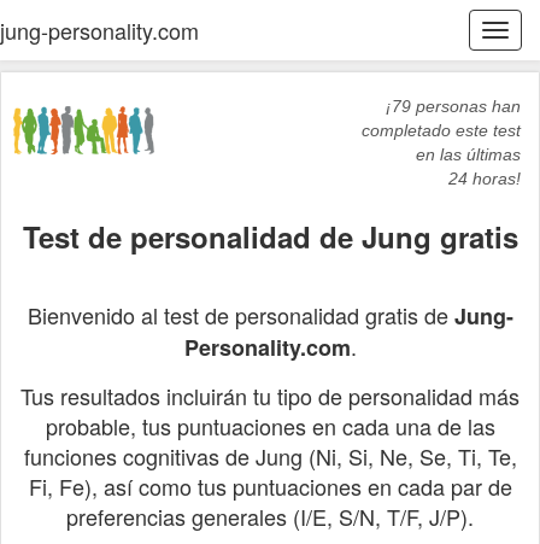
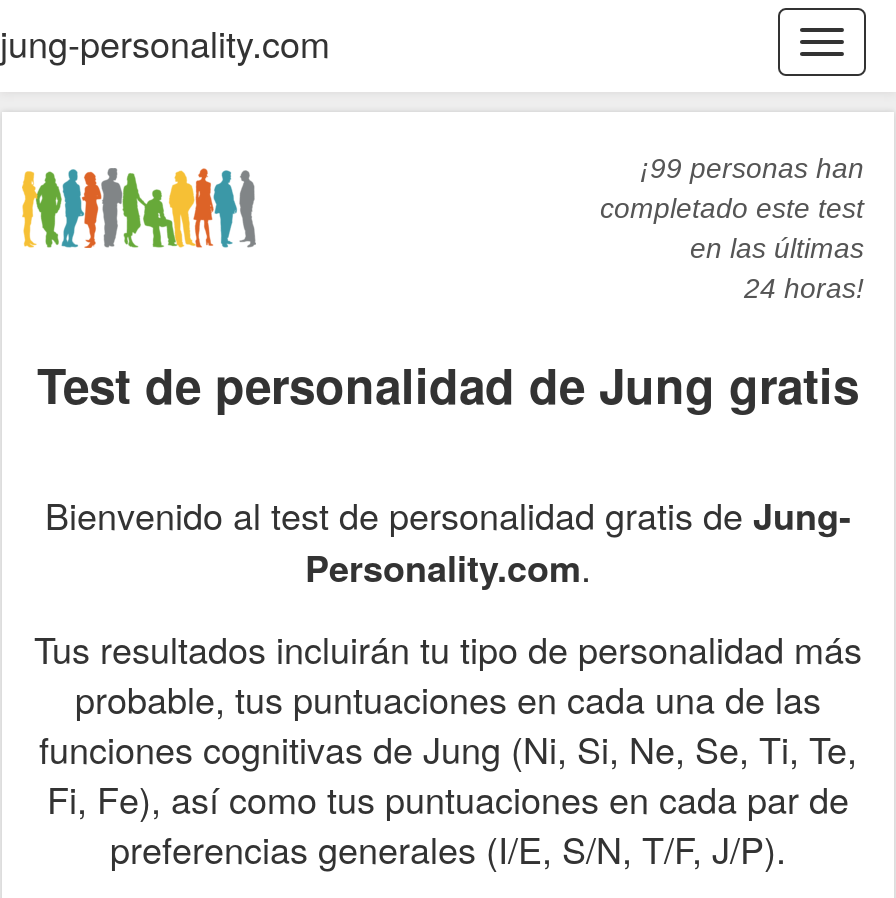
[386,96,521,116] ¡79 personas han -> [640,152,864,184] ¡99 personas han

